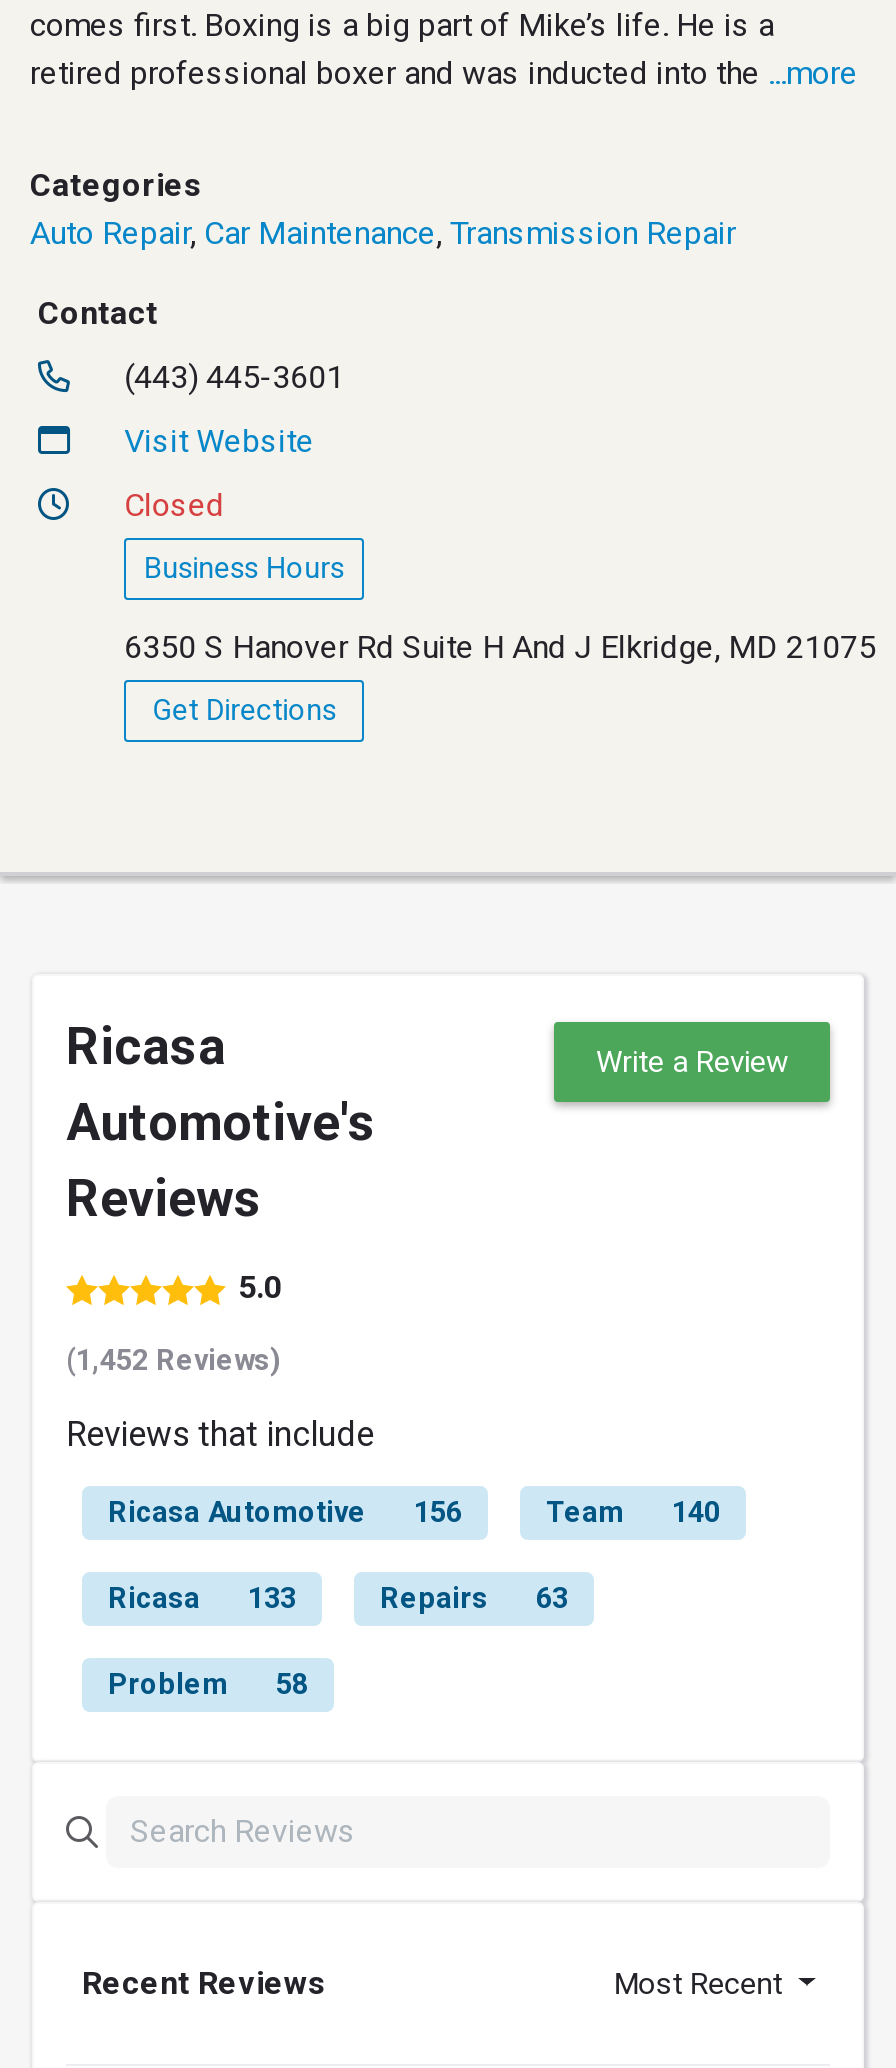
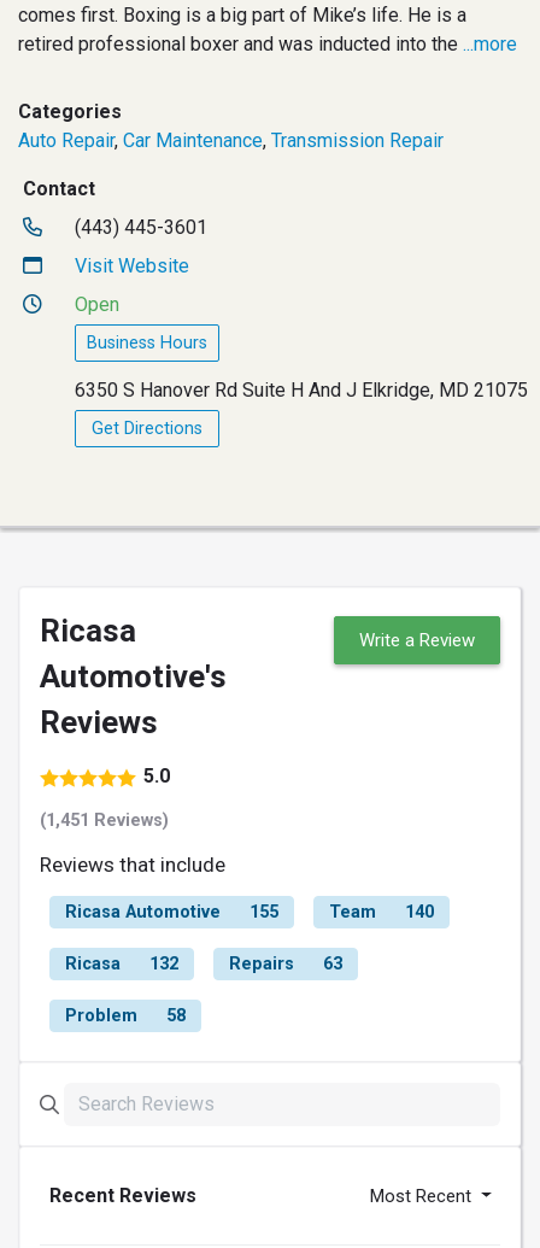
[124,486,224,524] Closed -> [75,293,120,316] Open
[66,1344,280,1378] (1,452 Reviews) -> [40,811,169,831] (1,451 Reviews)
[108,1496,462,1530] Ricasa Automotive 156 -> [65,902,278,923] Ricasa Automotive 155
[108,1582,296,1616] Ricasa 133 -> [65,954,178,975] Ricasa 132

